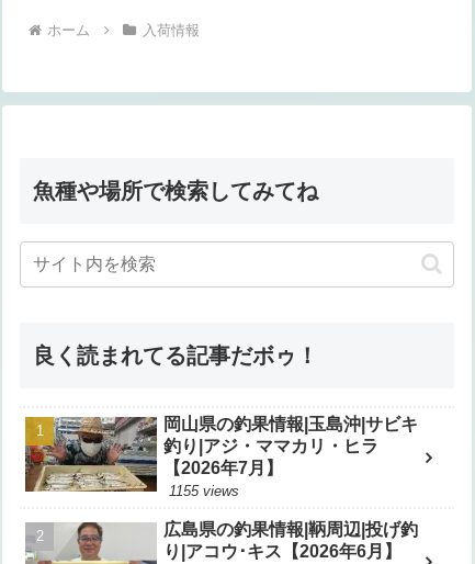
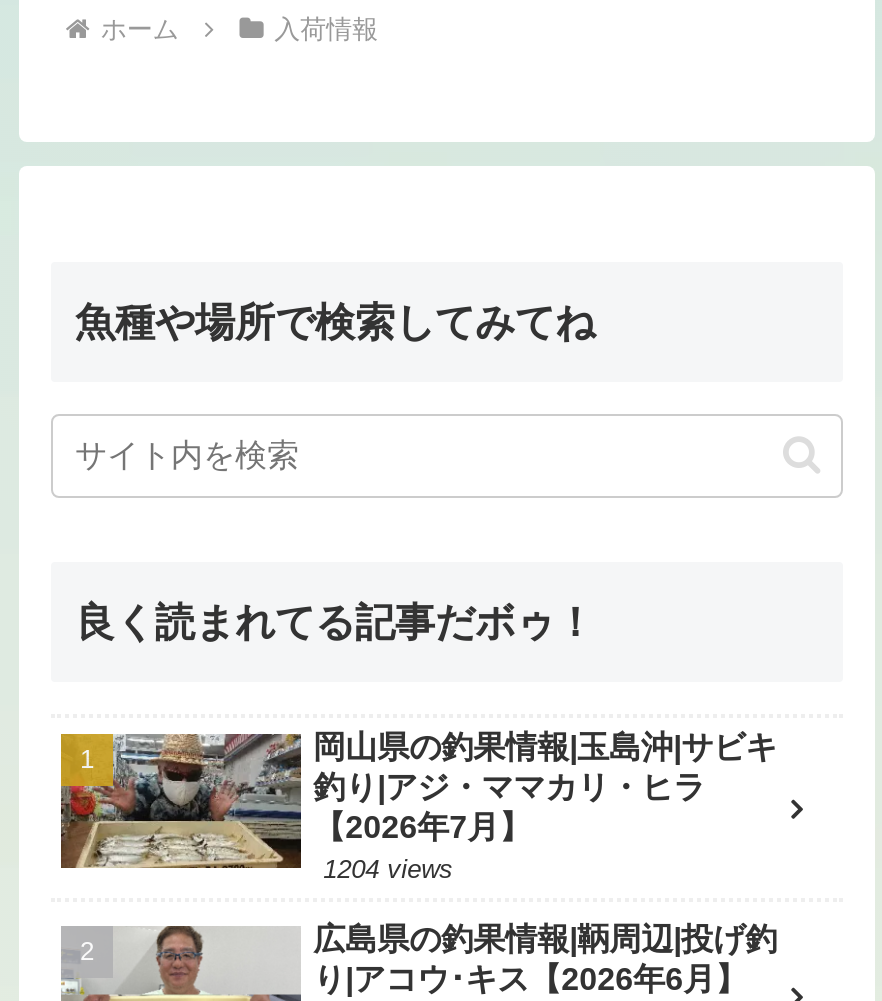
[169,483,239,499] 1155 views -> [323,853,453,883] 1204 views

